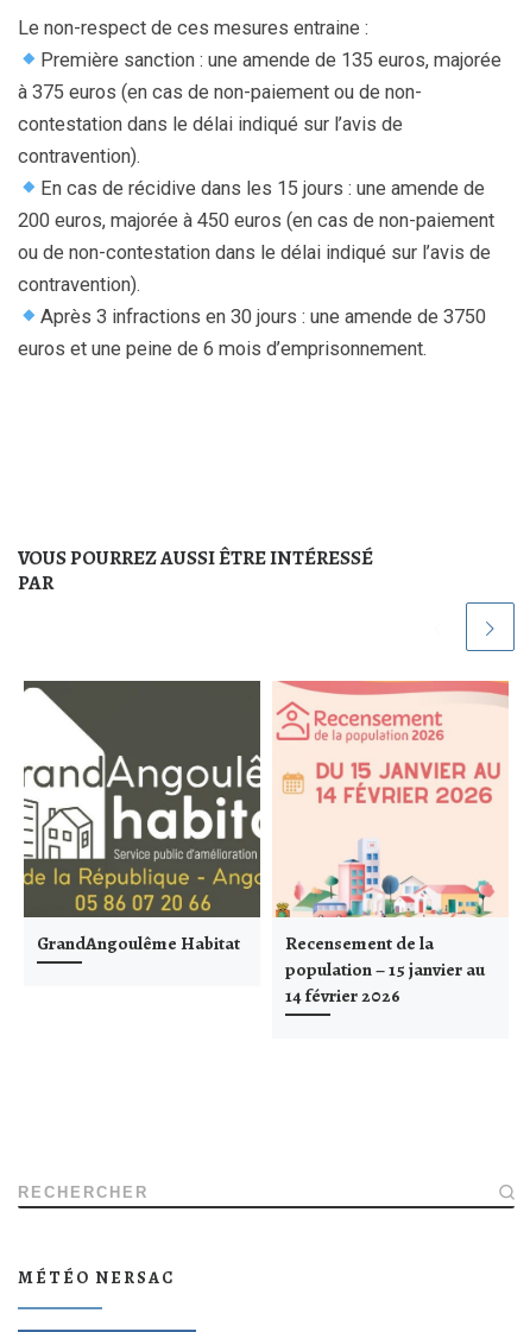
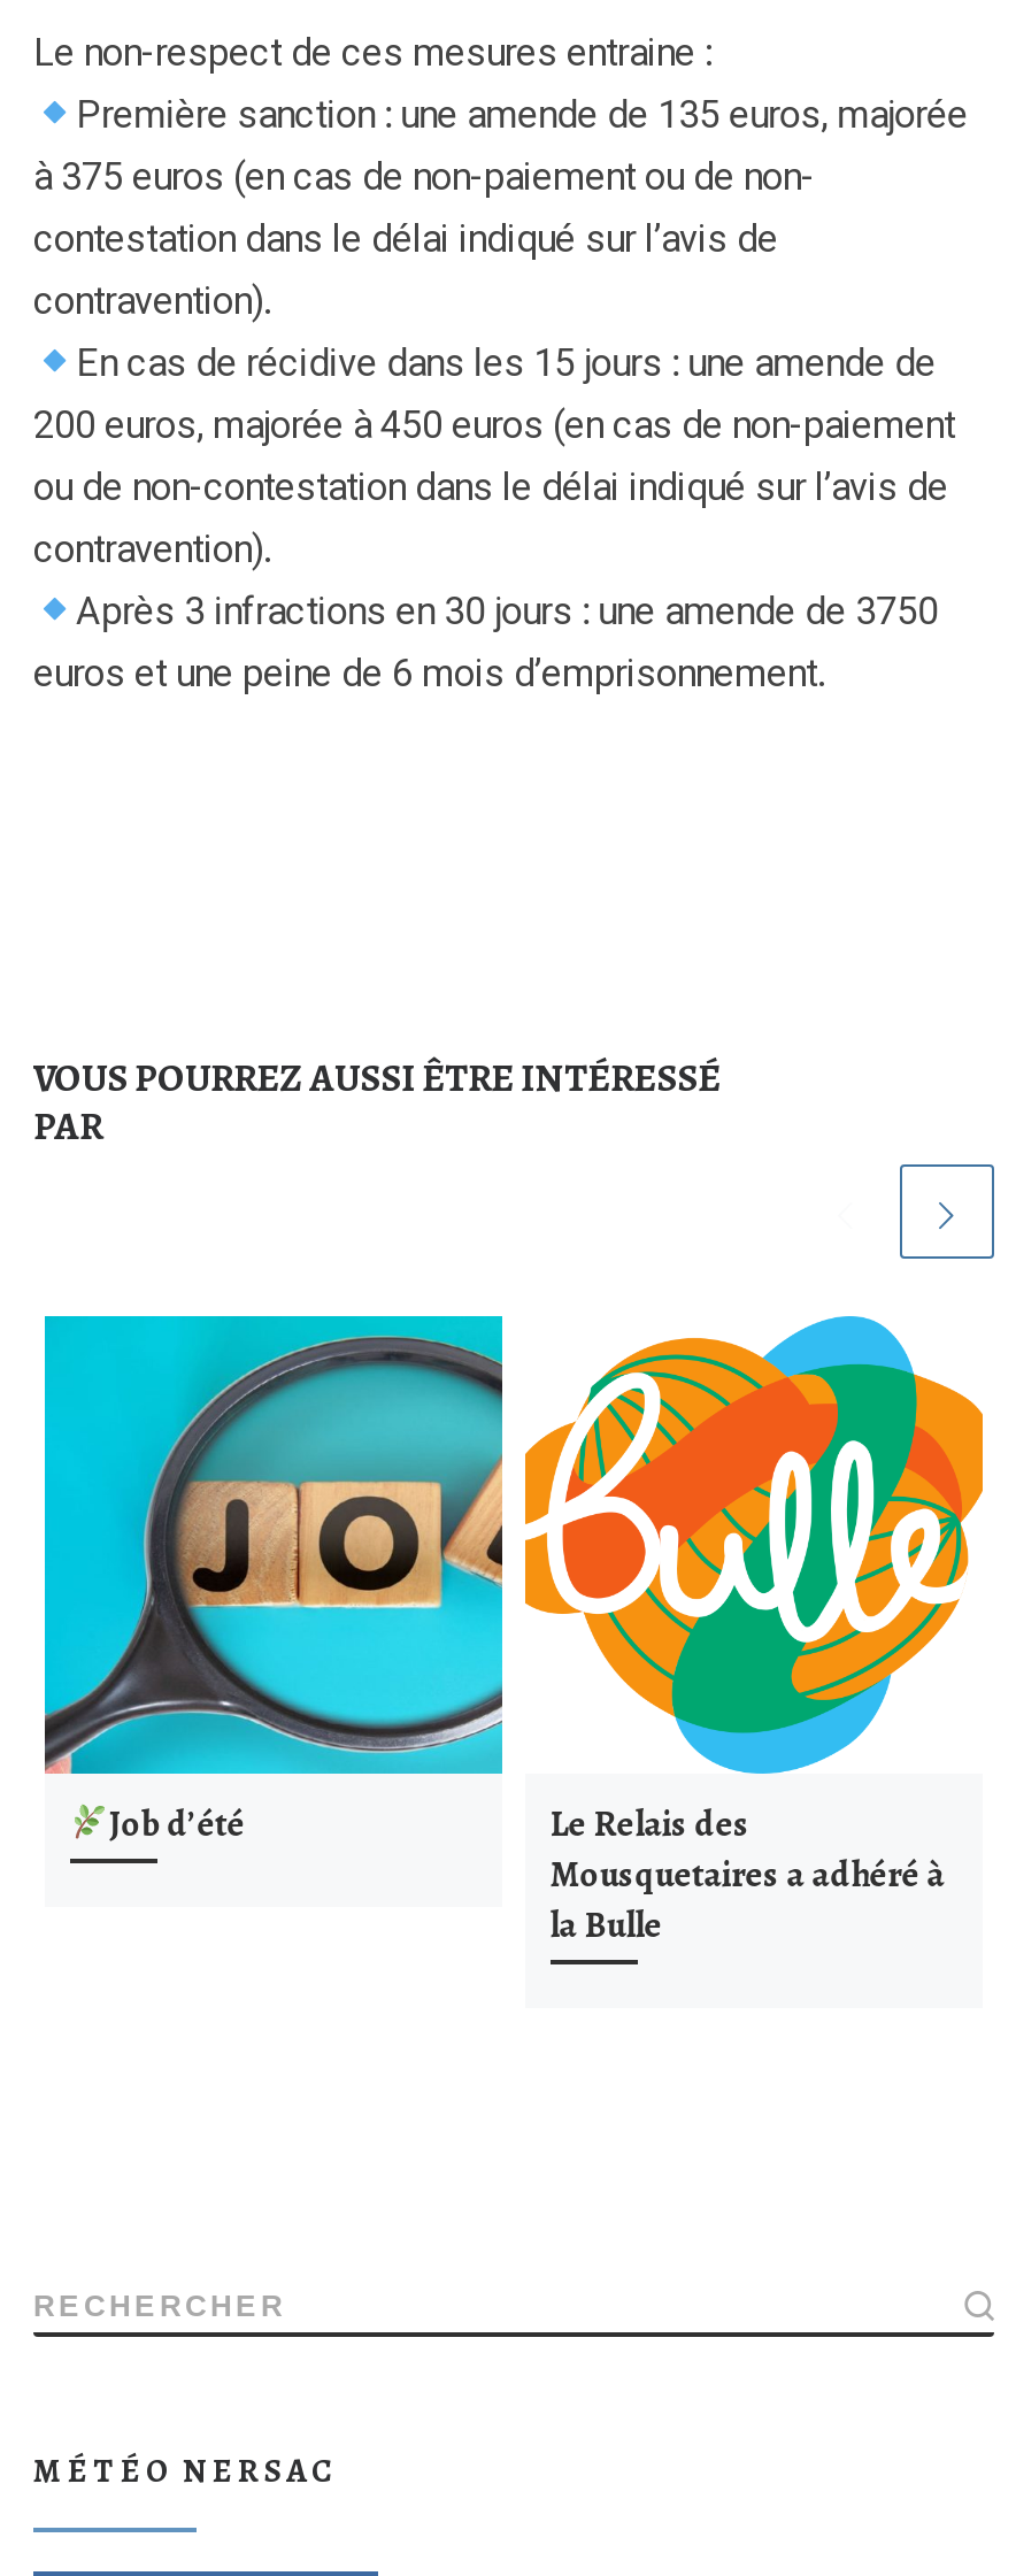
[23,680,484,1008] [image] | GrandAngoulême Habitat | Recensement de la | population – 15 janvier au | 14 février 2026 -> [43,1314,945,1948] [image] | Job d’été | Le Relais des | Mousquetaires a adhéré à | la Bulle
[272,680,510,918] [image] -> [523,1314,985,1776] [image]

